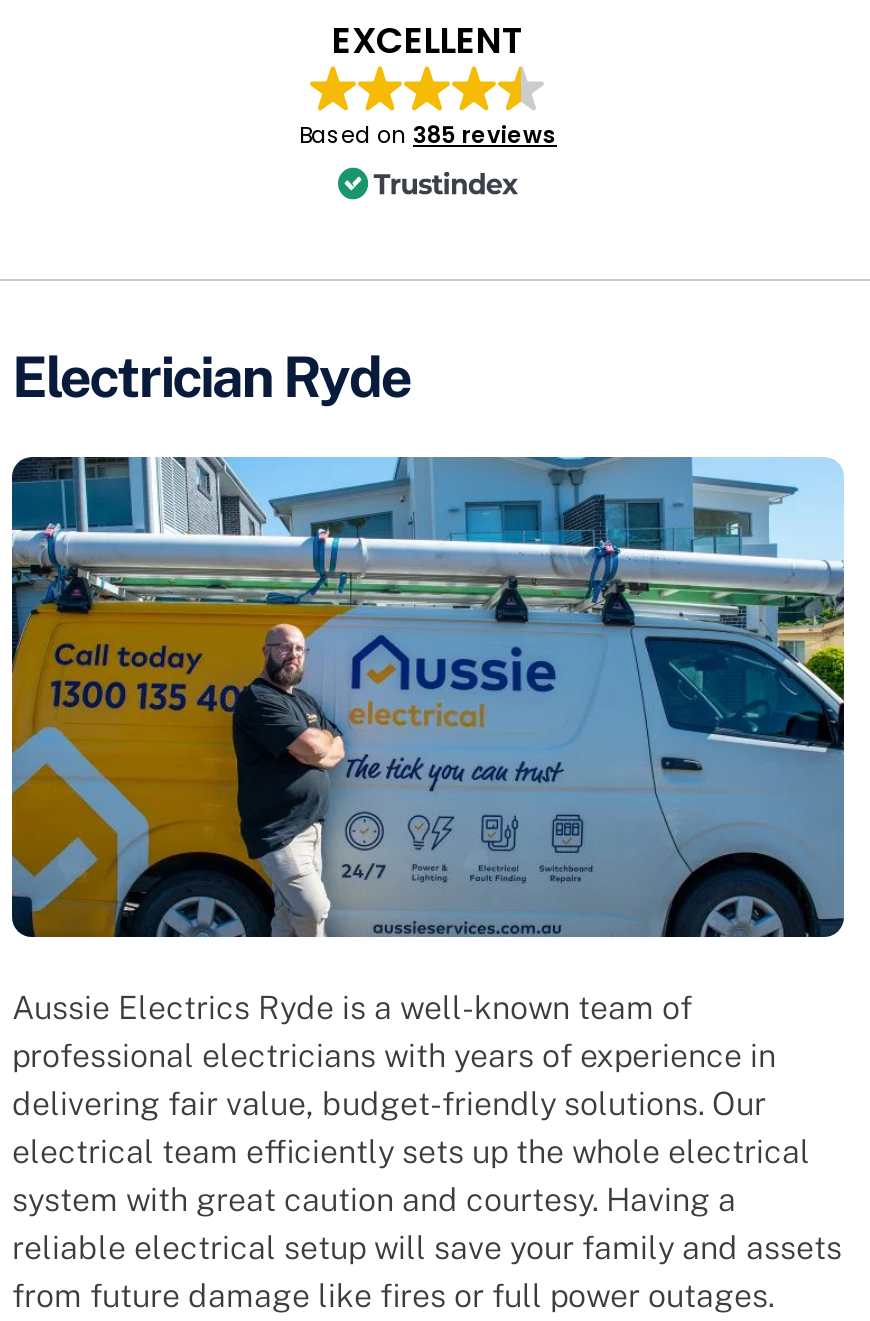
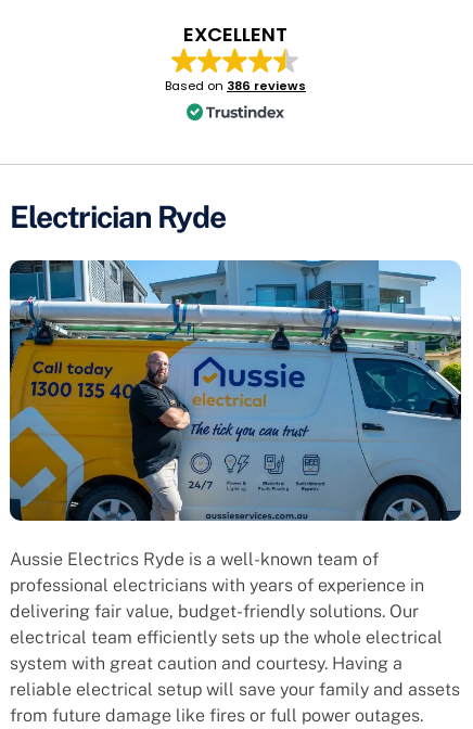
[299,118,557,150] Based on 385 reviews -> [165,76,306,94] Based on 386 reviews

